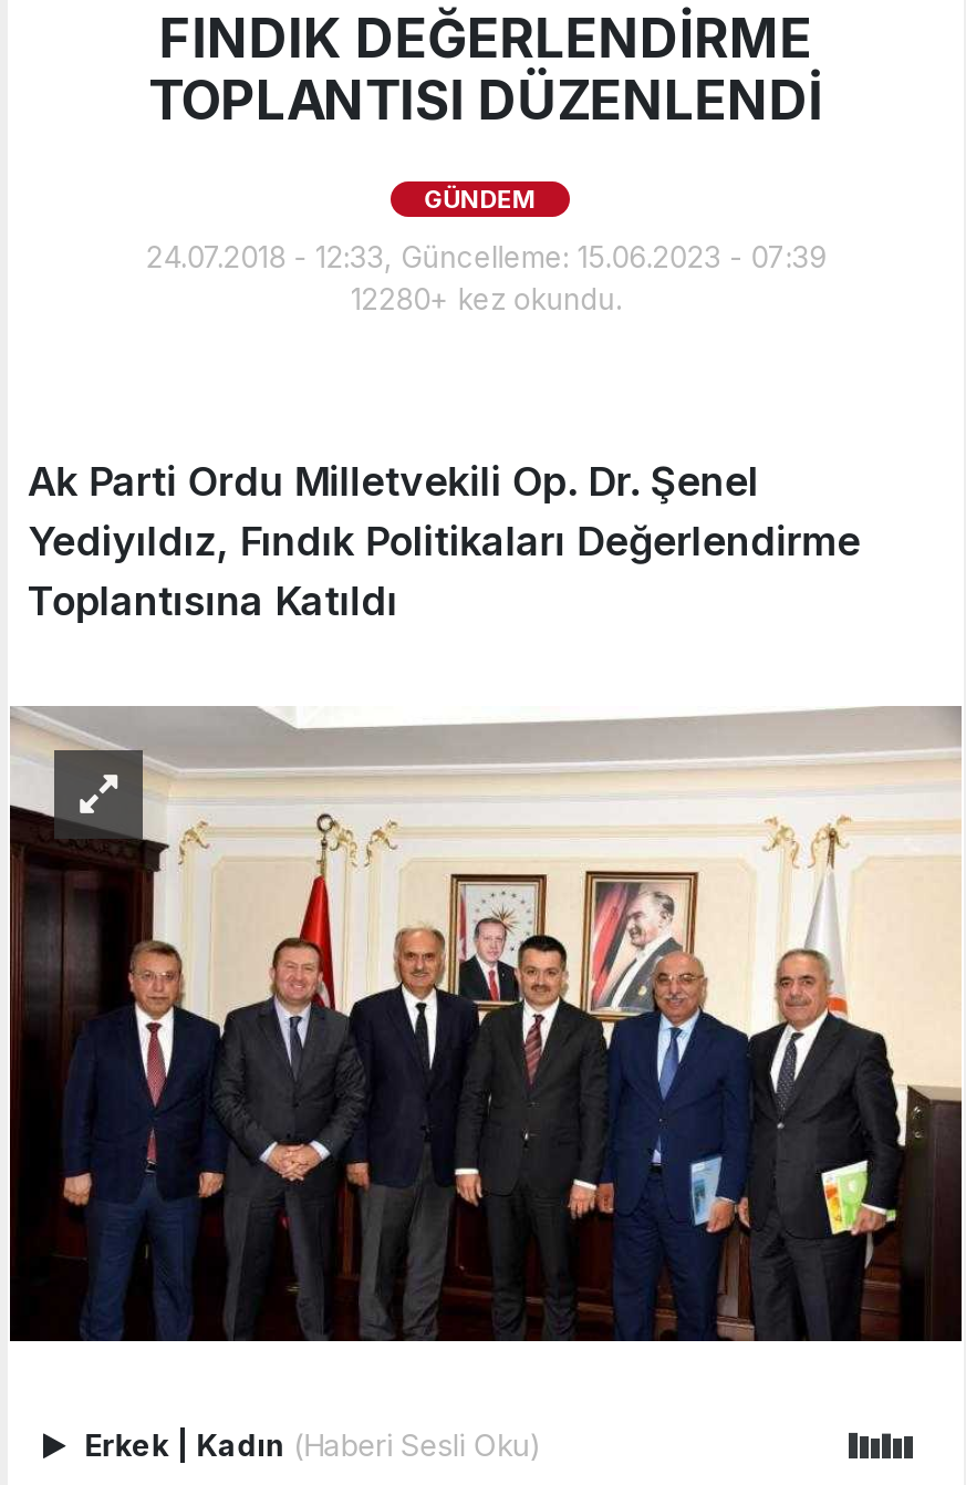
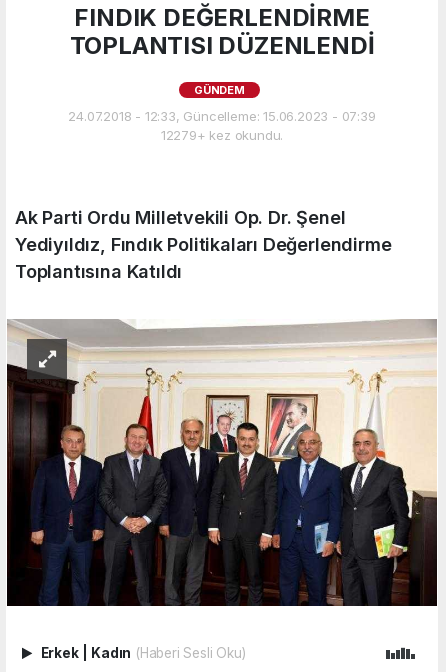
[350,281,621,316] 12280+ kez okundu. -> [161,127,283,143] 12279+ kez okundu.

